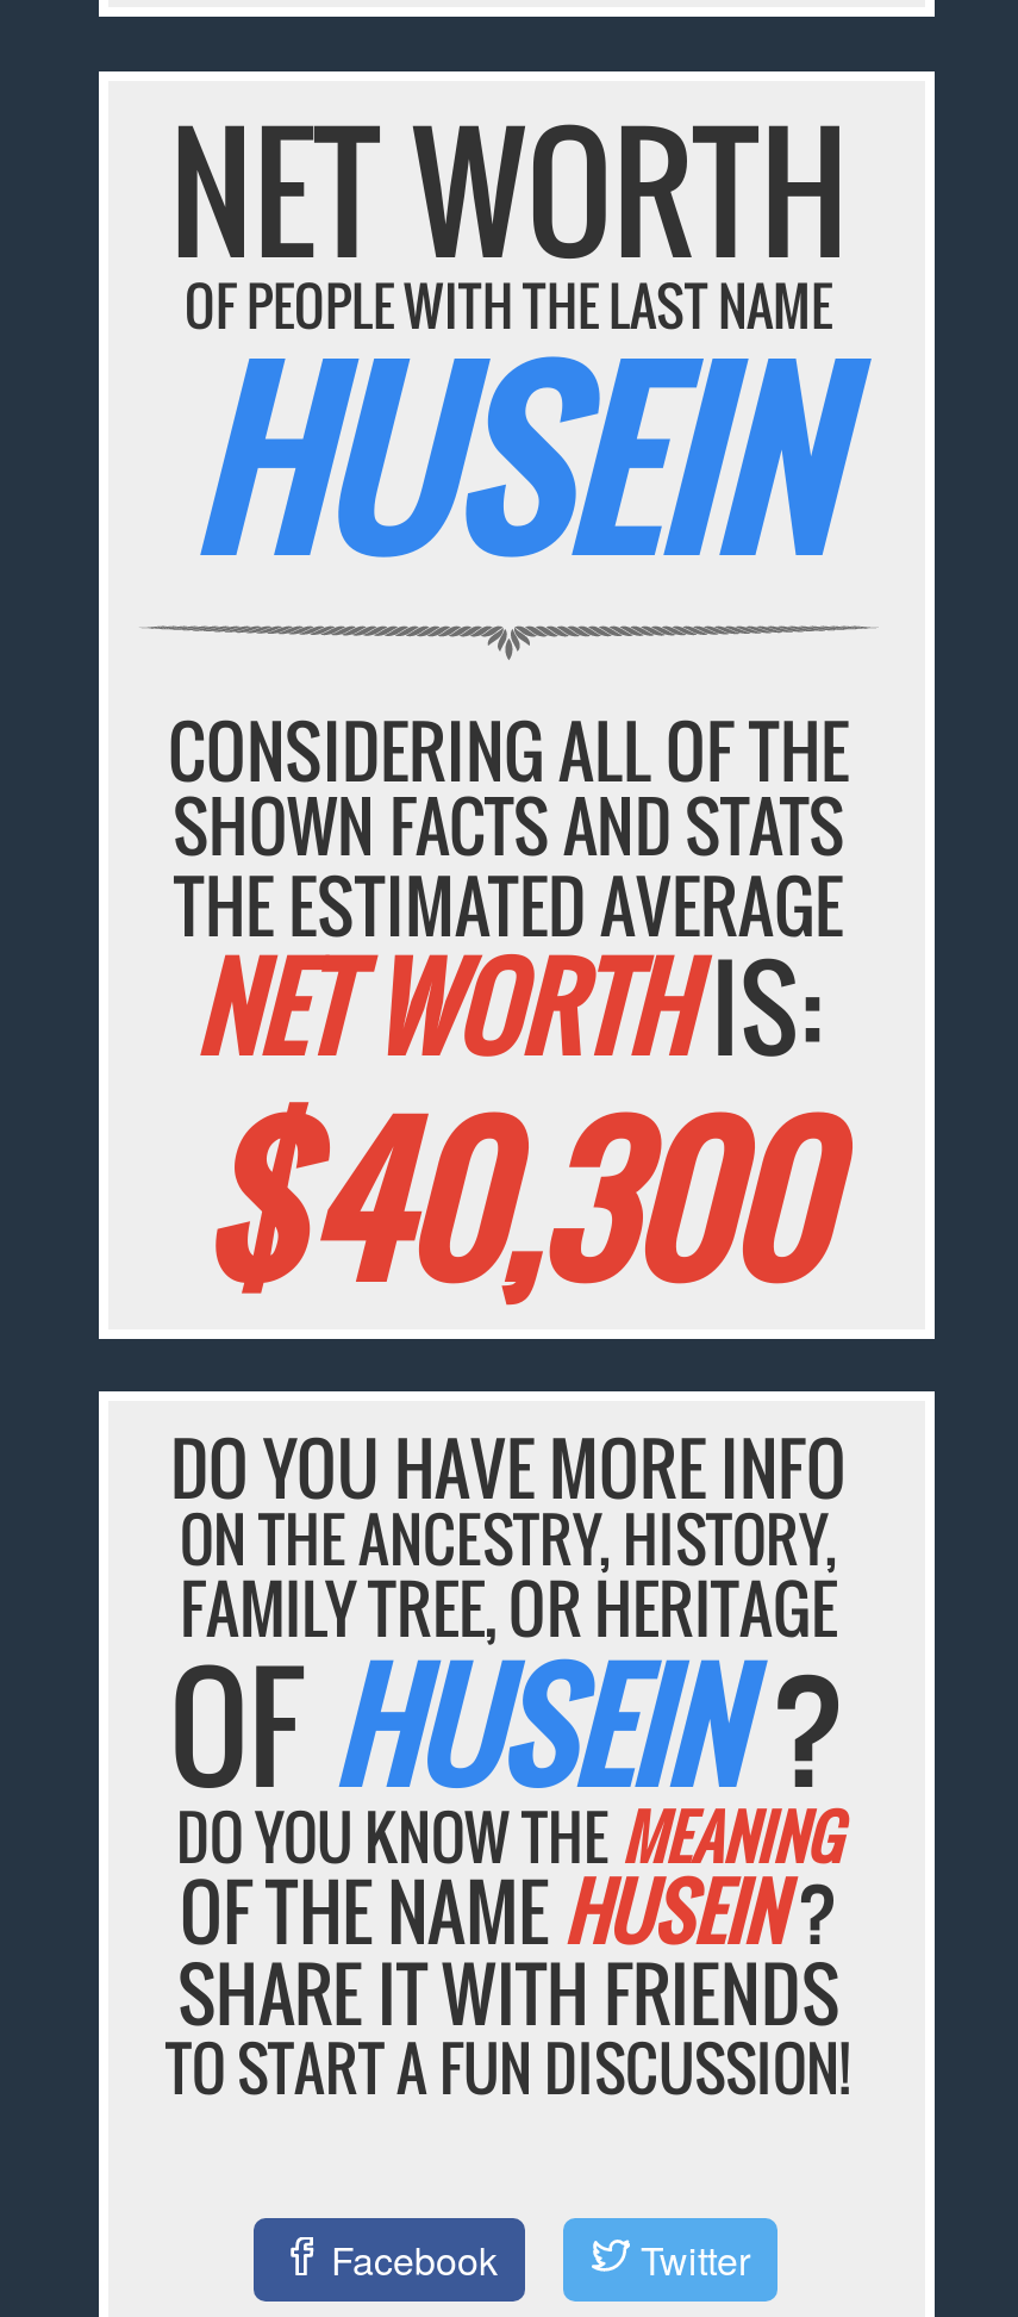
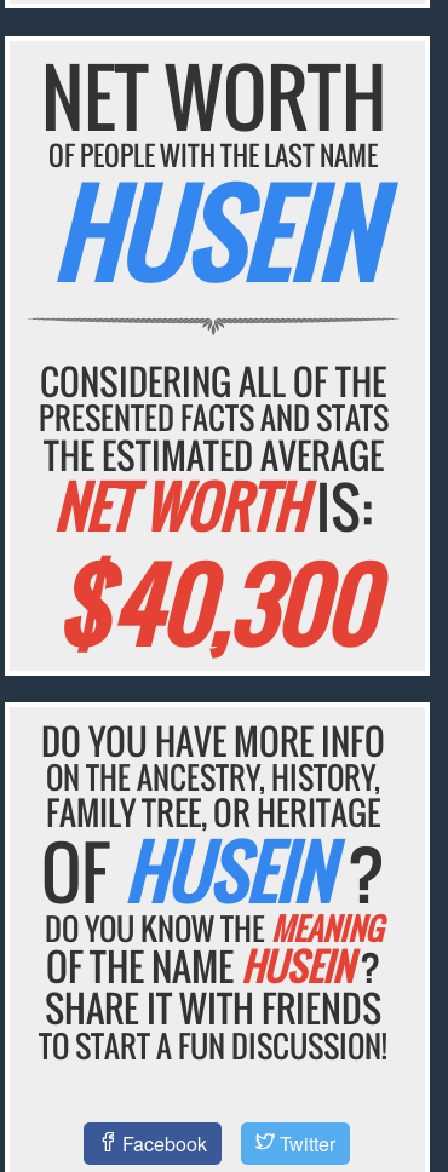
[173,777,844,875] SHOWN FACTS AND STATS -> [38,395,388,440] PRESENTED FACTS AND STATS

